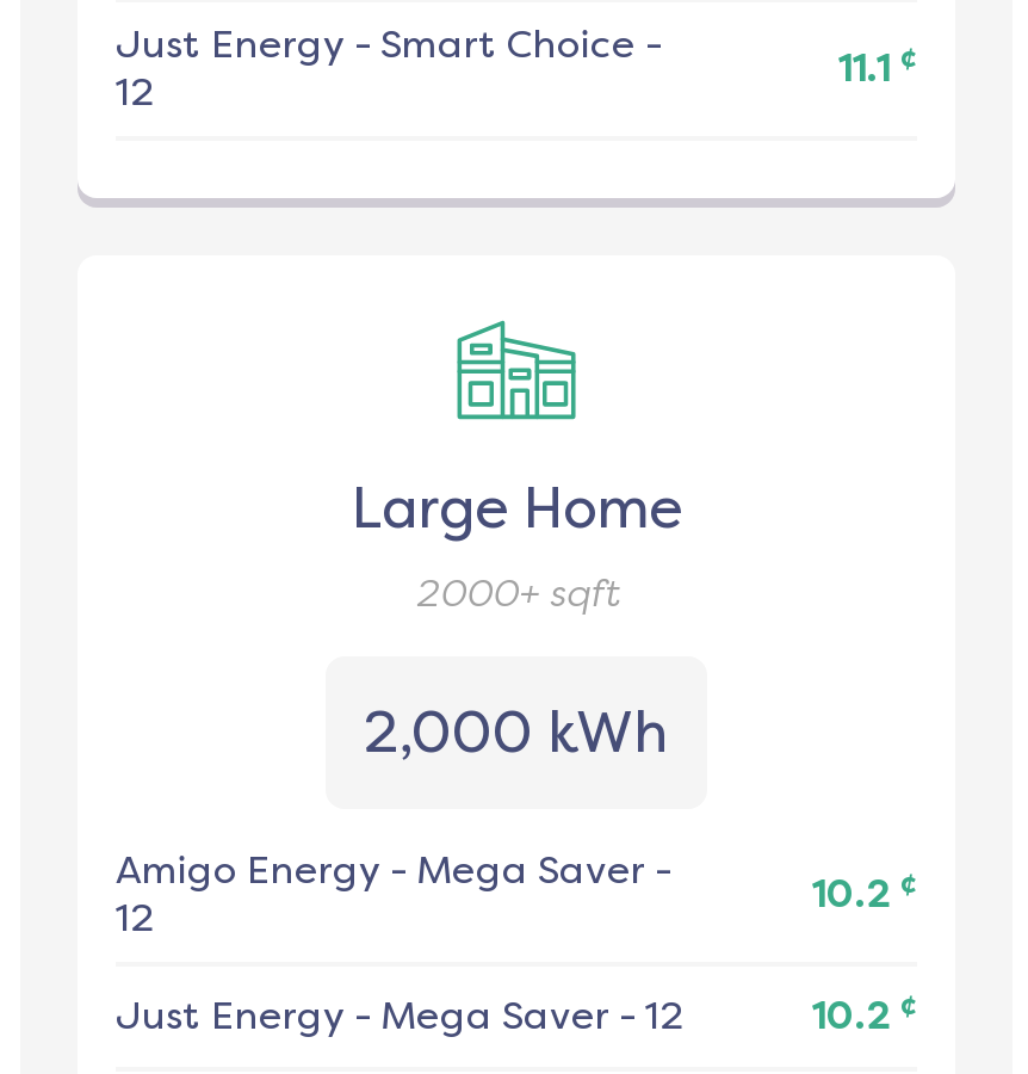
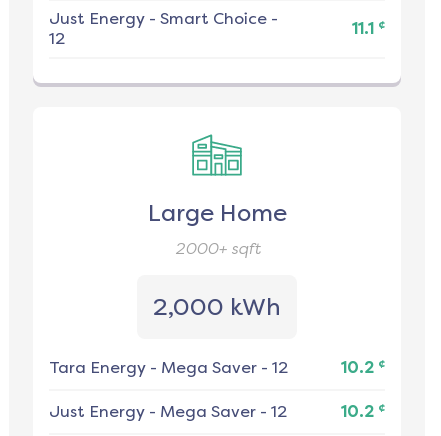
[116,848,671,941] Amigo Energy - Mega Saver - | 12 -> [49,358,288,377] Tara Energy - Mega Saver - 12

